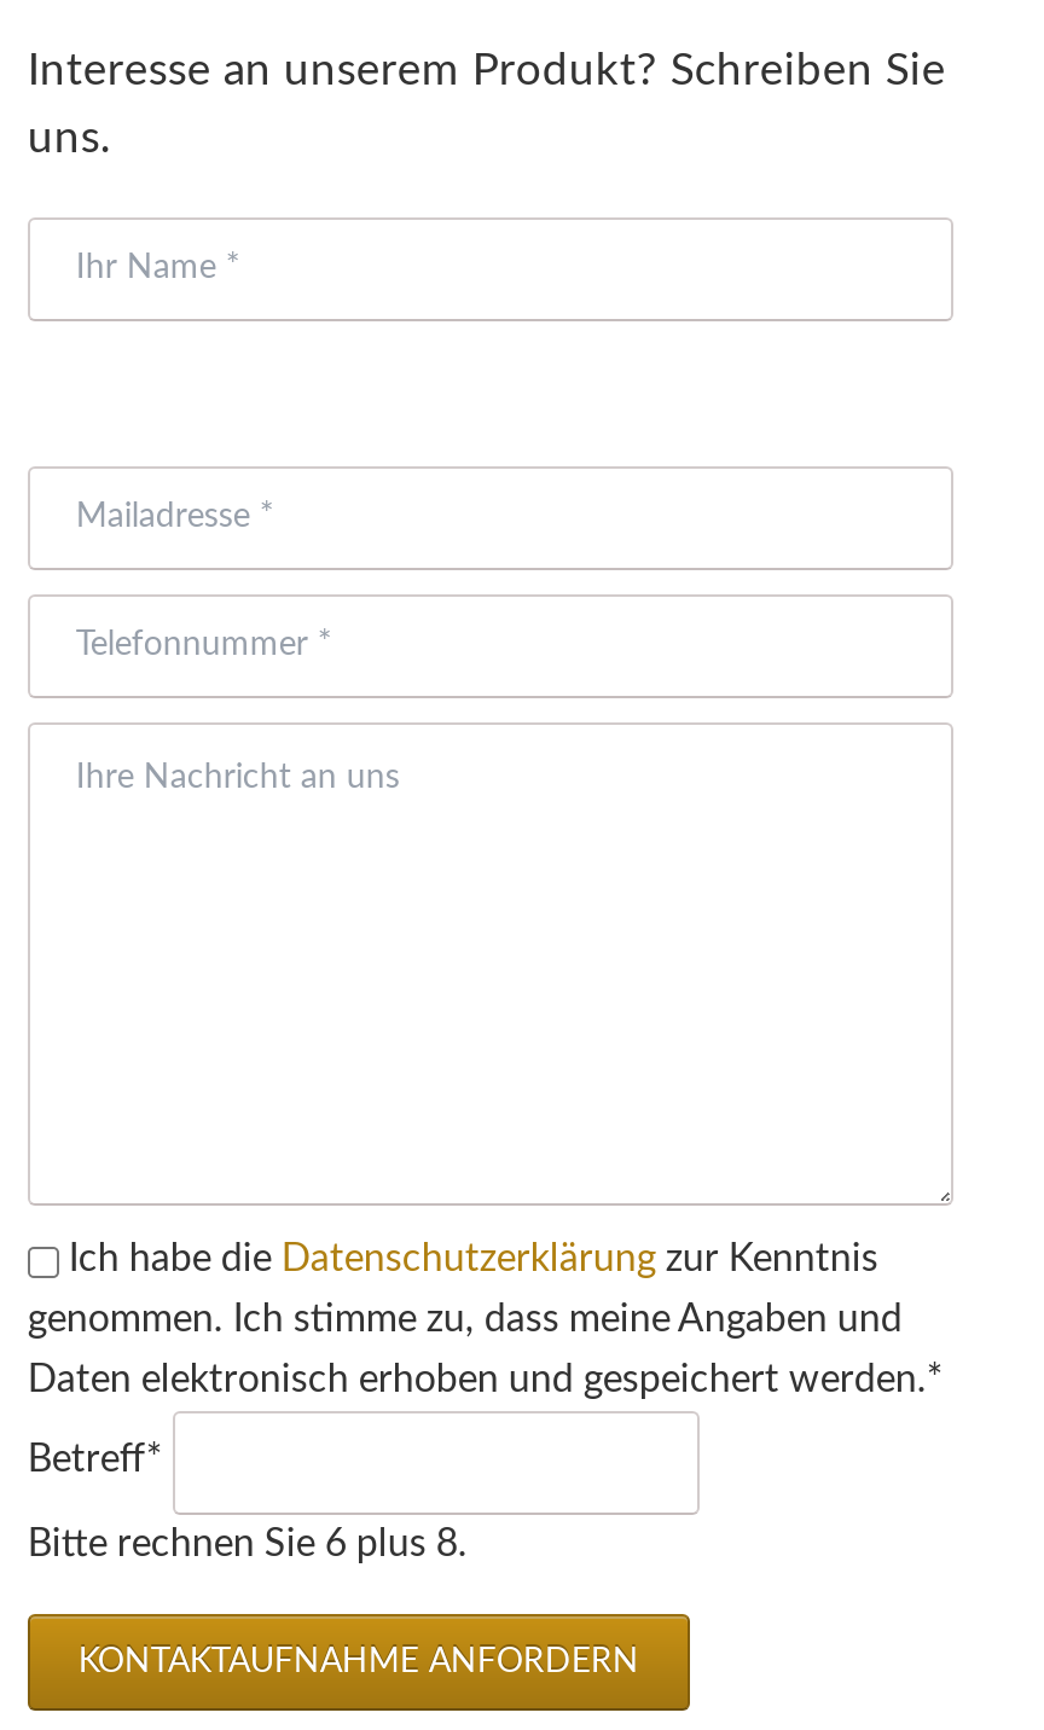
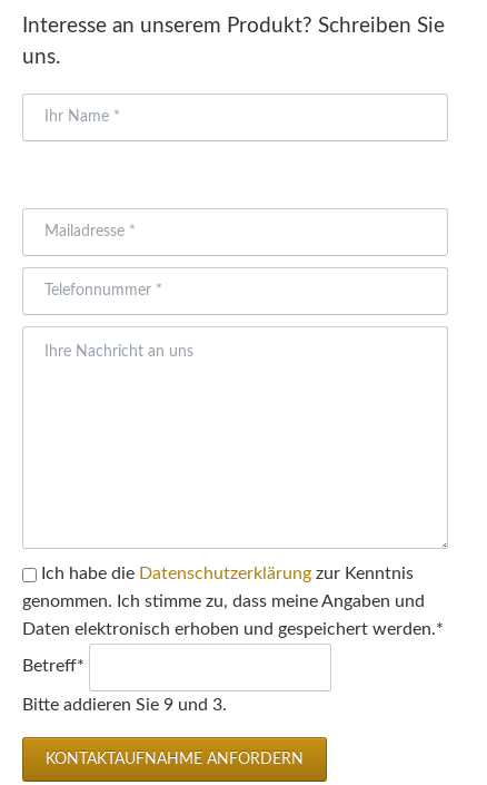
[28,1525,467,1564] Bitte rechnen Sie 6 plus 8. -> [22,696,227,714] Bitte addieren Sie 9 und 3.

